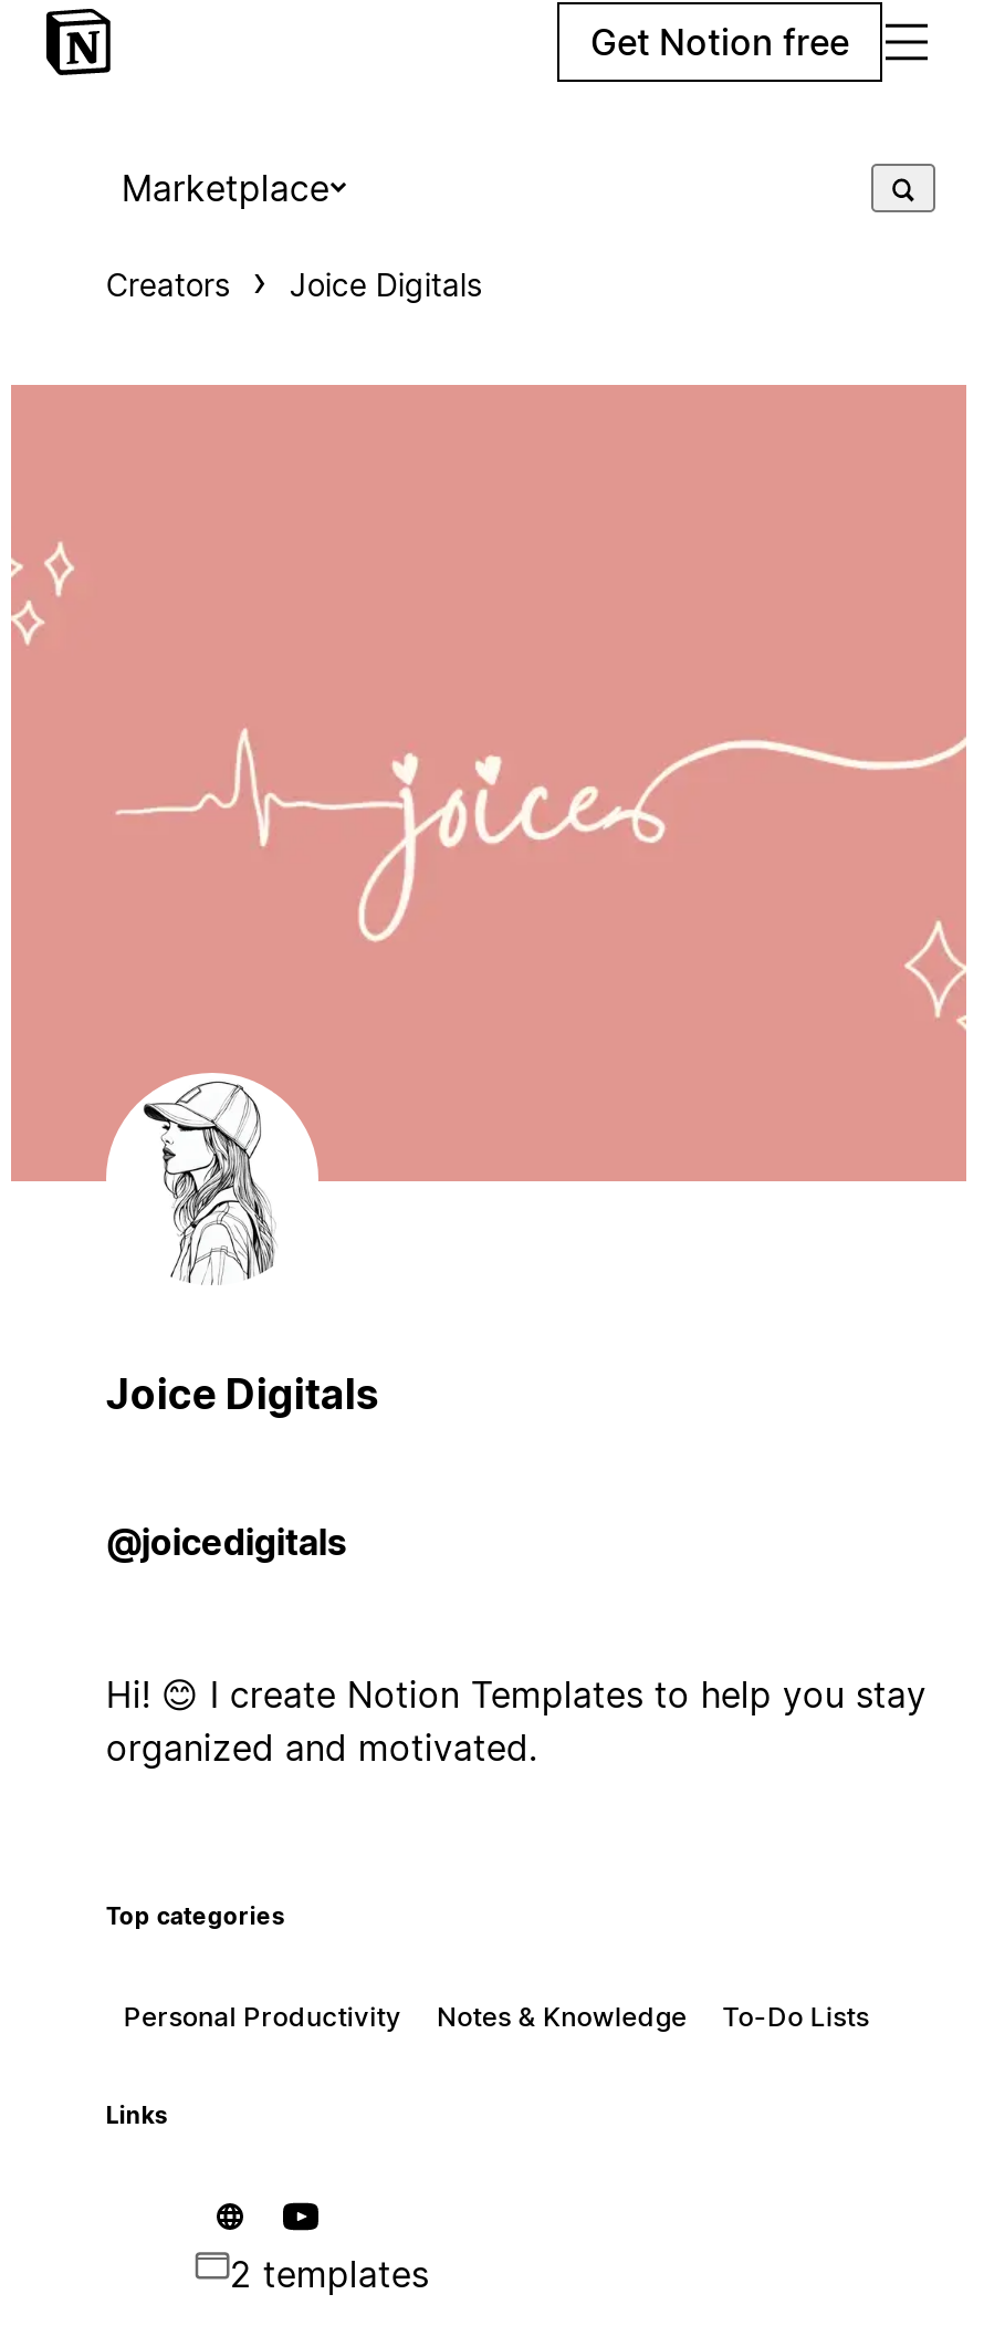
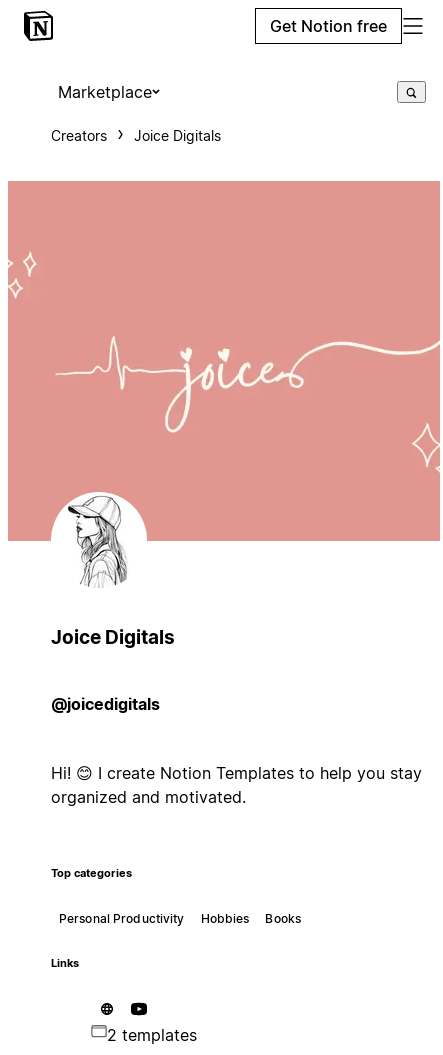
[437,2000,869,2033] Notes & Knowledge | To-Do Lists -> [200,911,301,926] Hobbies | Books

